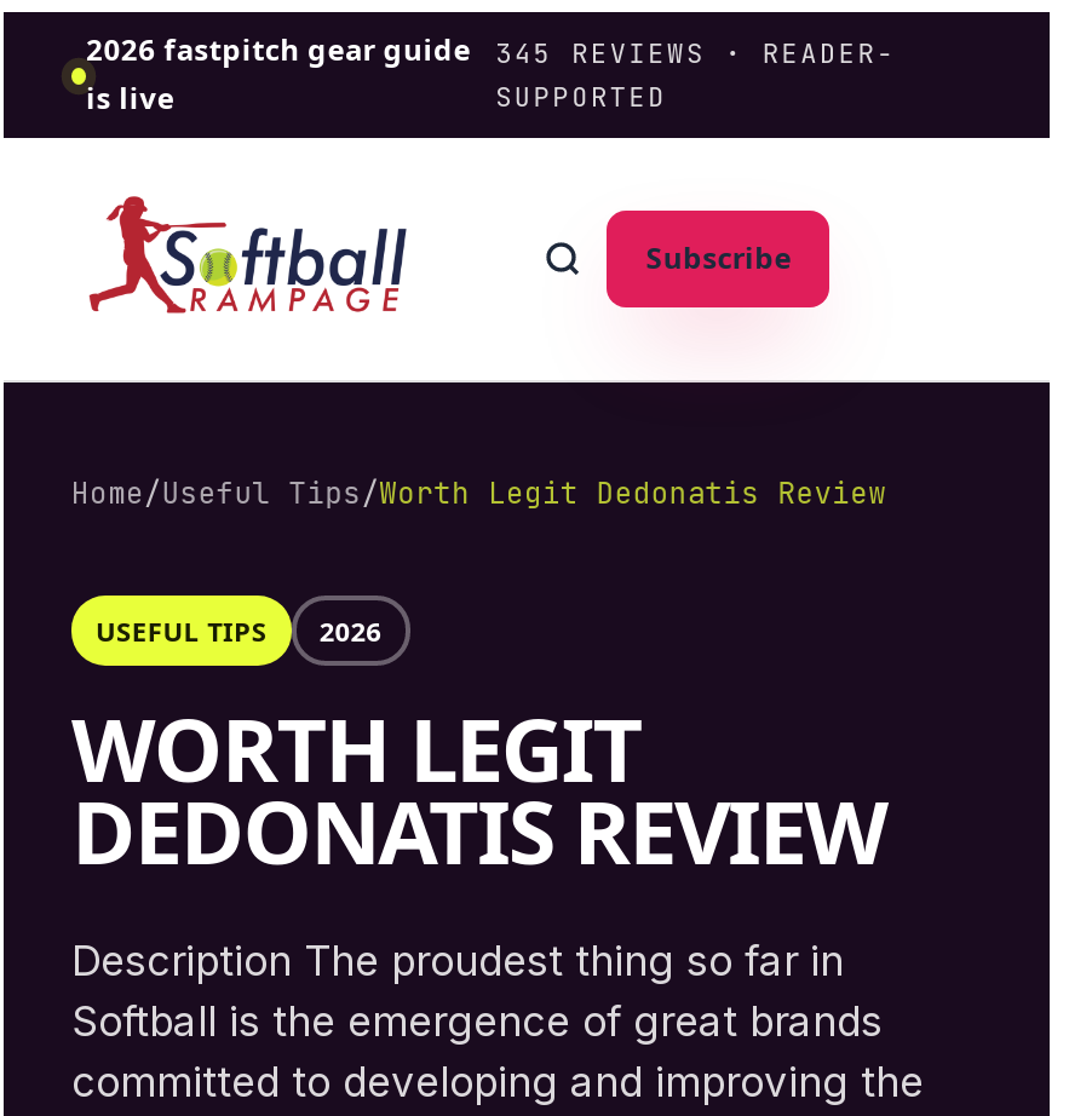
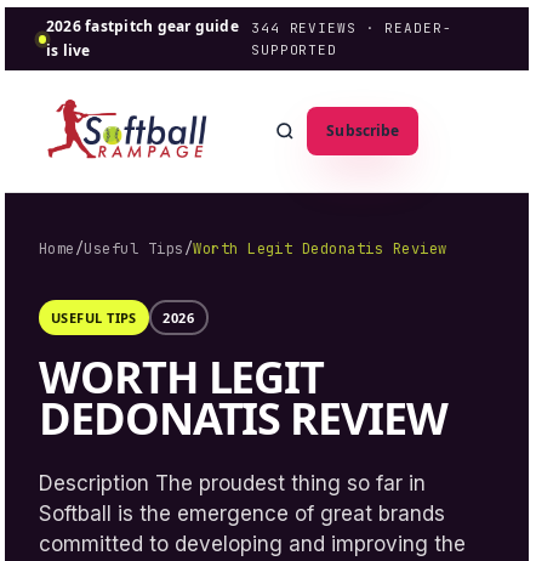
[495,36,896,70] 345 REVIEWS · READER- -> [251,19,452,36] 344 REVIEWS · READER-

